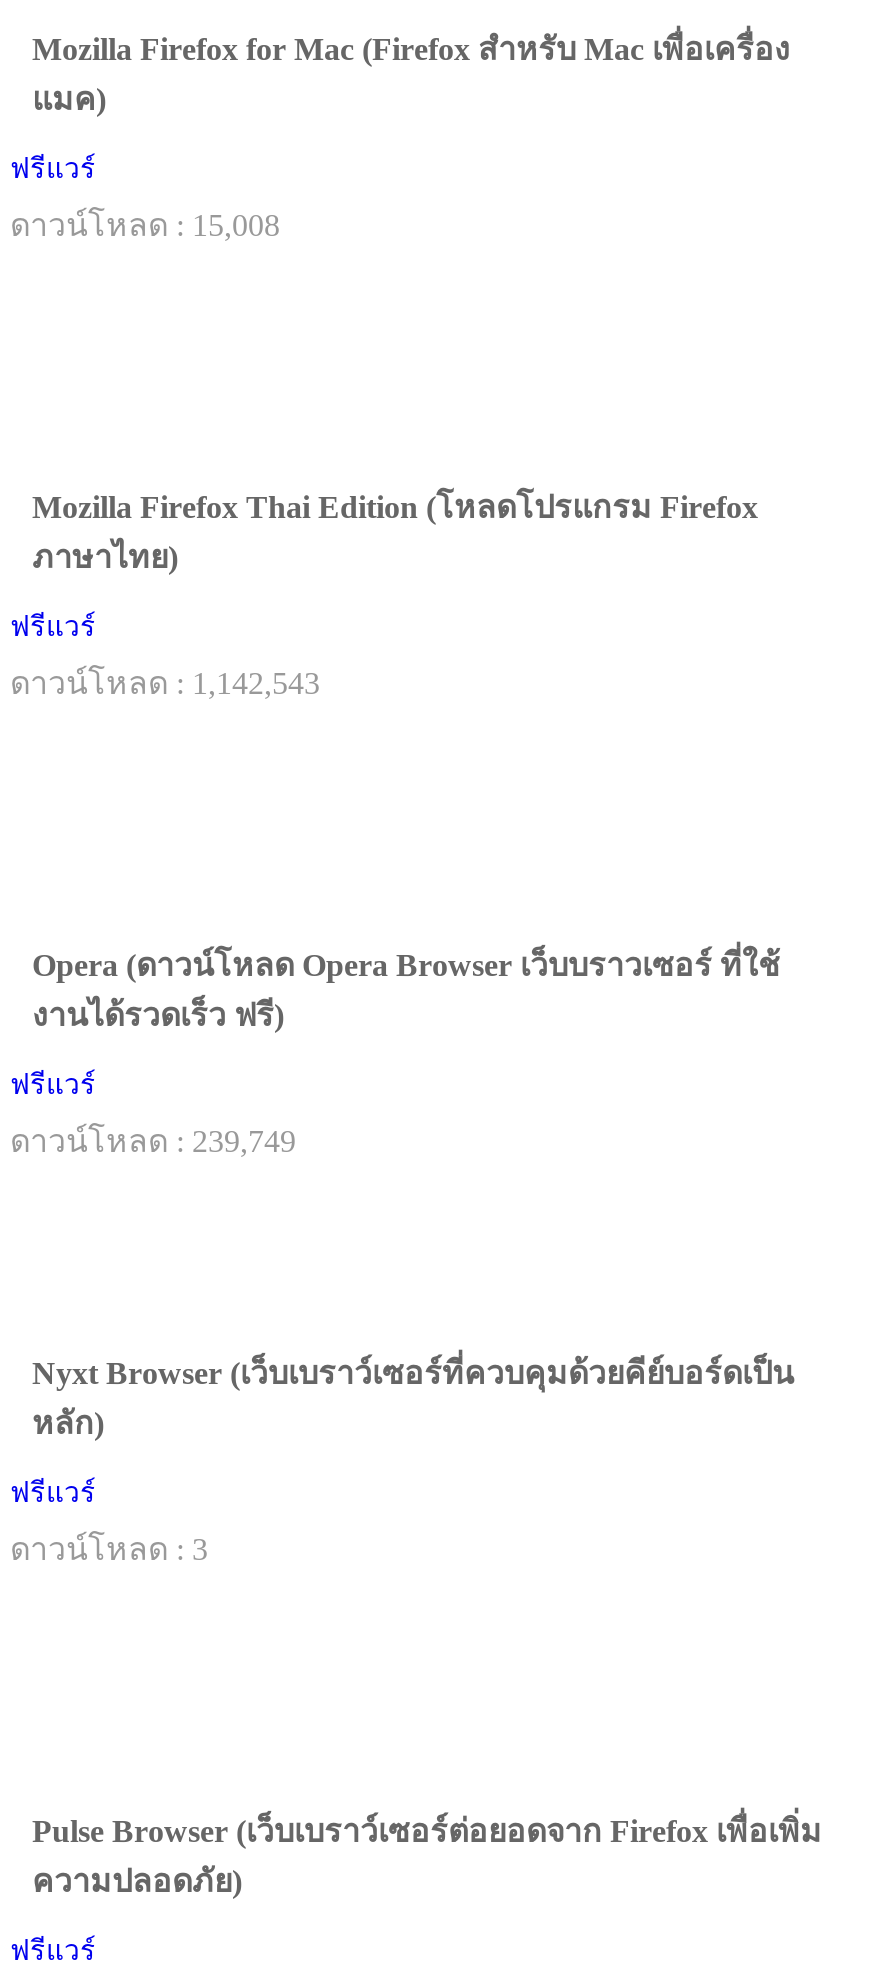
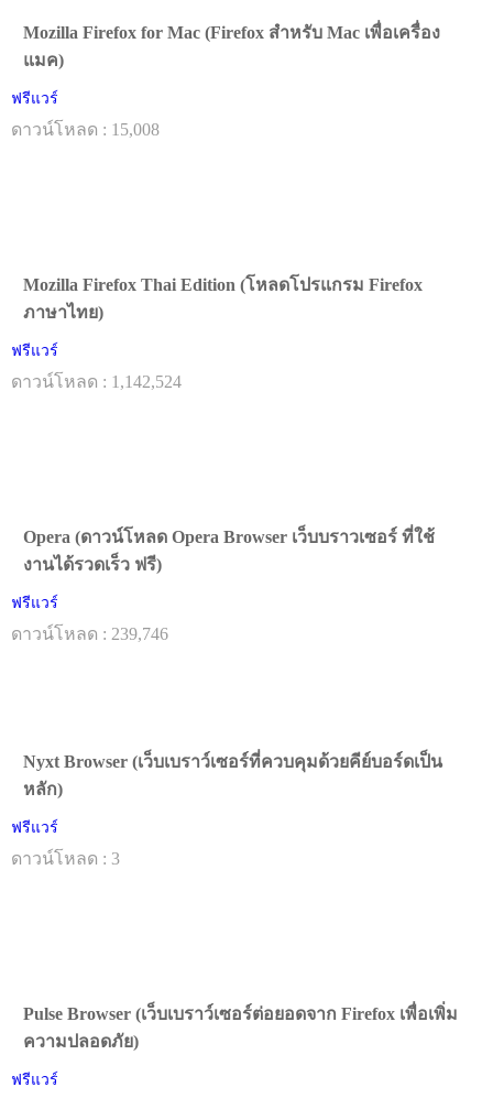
[10,666,320,700] ดาวน์โหลด : 1,142,543 -> [11,372,182,391] ดาวน์โหลด : 1,142,524
[10,1124,296,1158] ดาวน์โหลด : 239,749 -> [11,624,168,643] ดาวน์โหลด : 239,746

